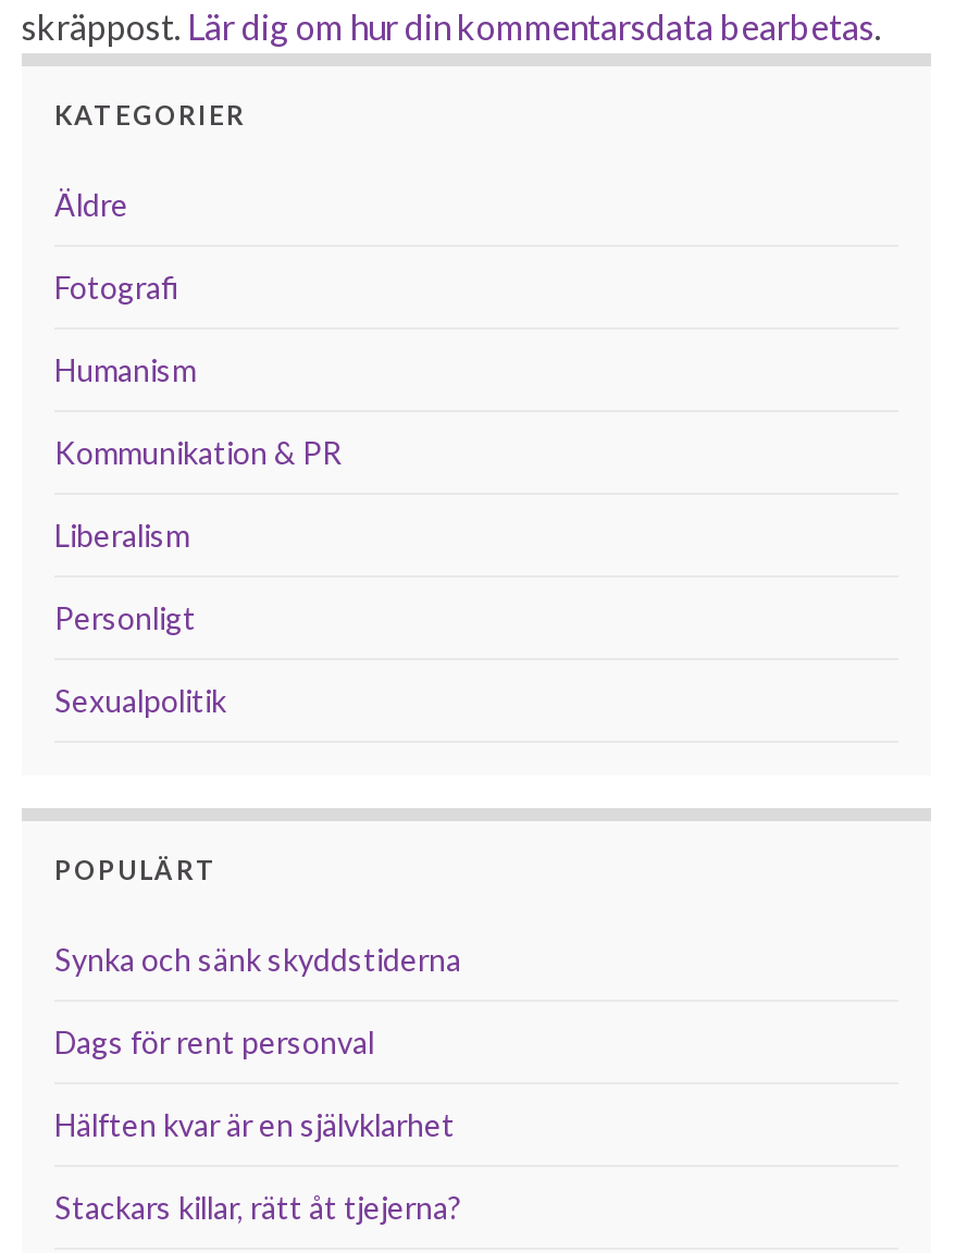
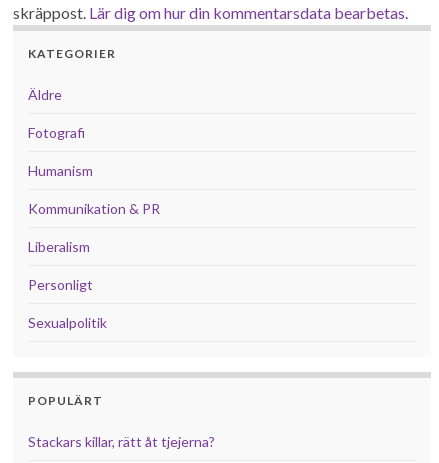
[54,942,461,1144] Synka och sänk skyddstiderna | Dags för rent personval | Hälften kvar är en självklarhet -> none

